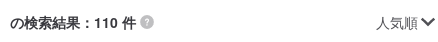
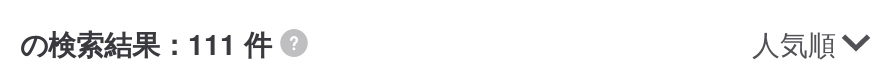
[10,12,136,32] の検索結果：110 件 -> [20,23,272,63] の検索結果：111 件

